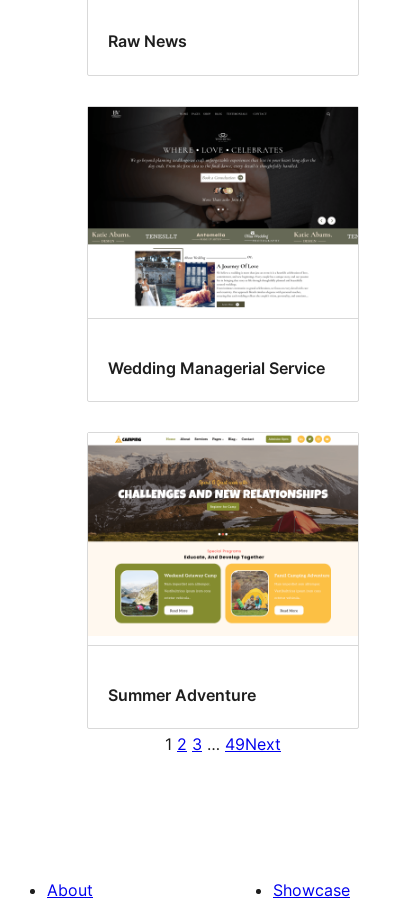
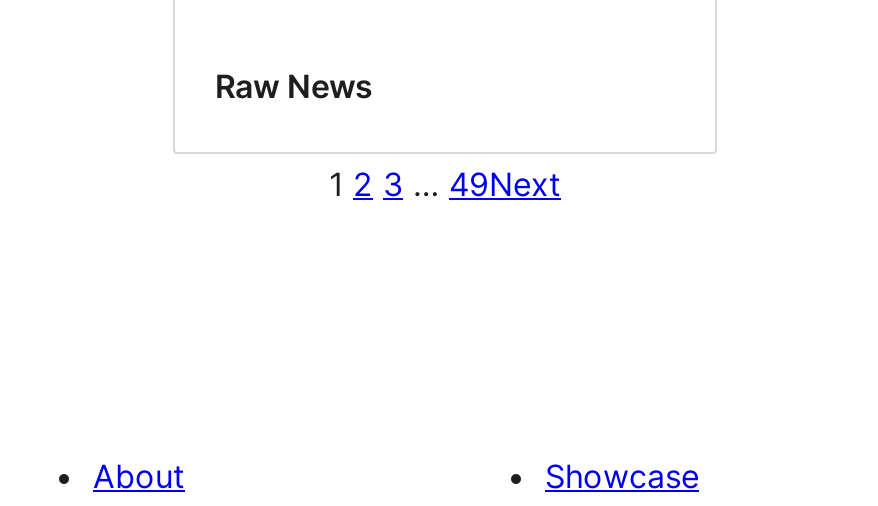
[87,106,359,308] [image] -> none
[108,358,325,378] Wedding Managerial Service -> none
[87,434,359,625] [image] -> none
[108,685,256,705] Summer Adventure -> none

